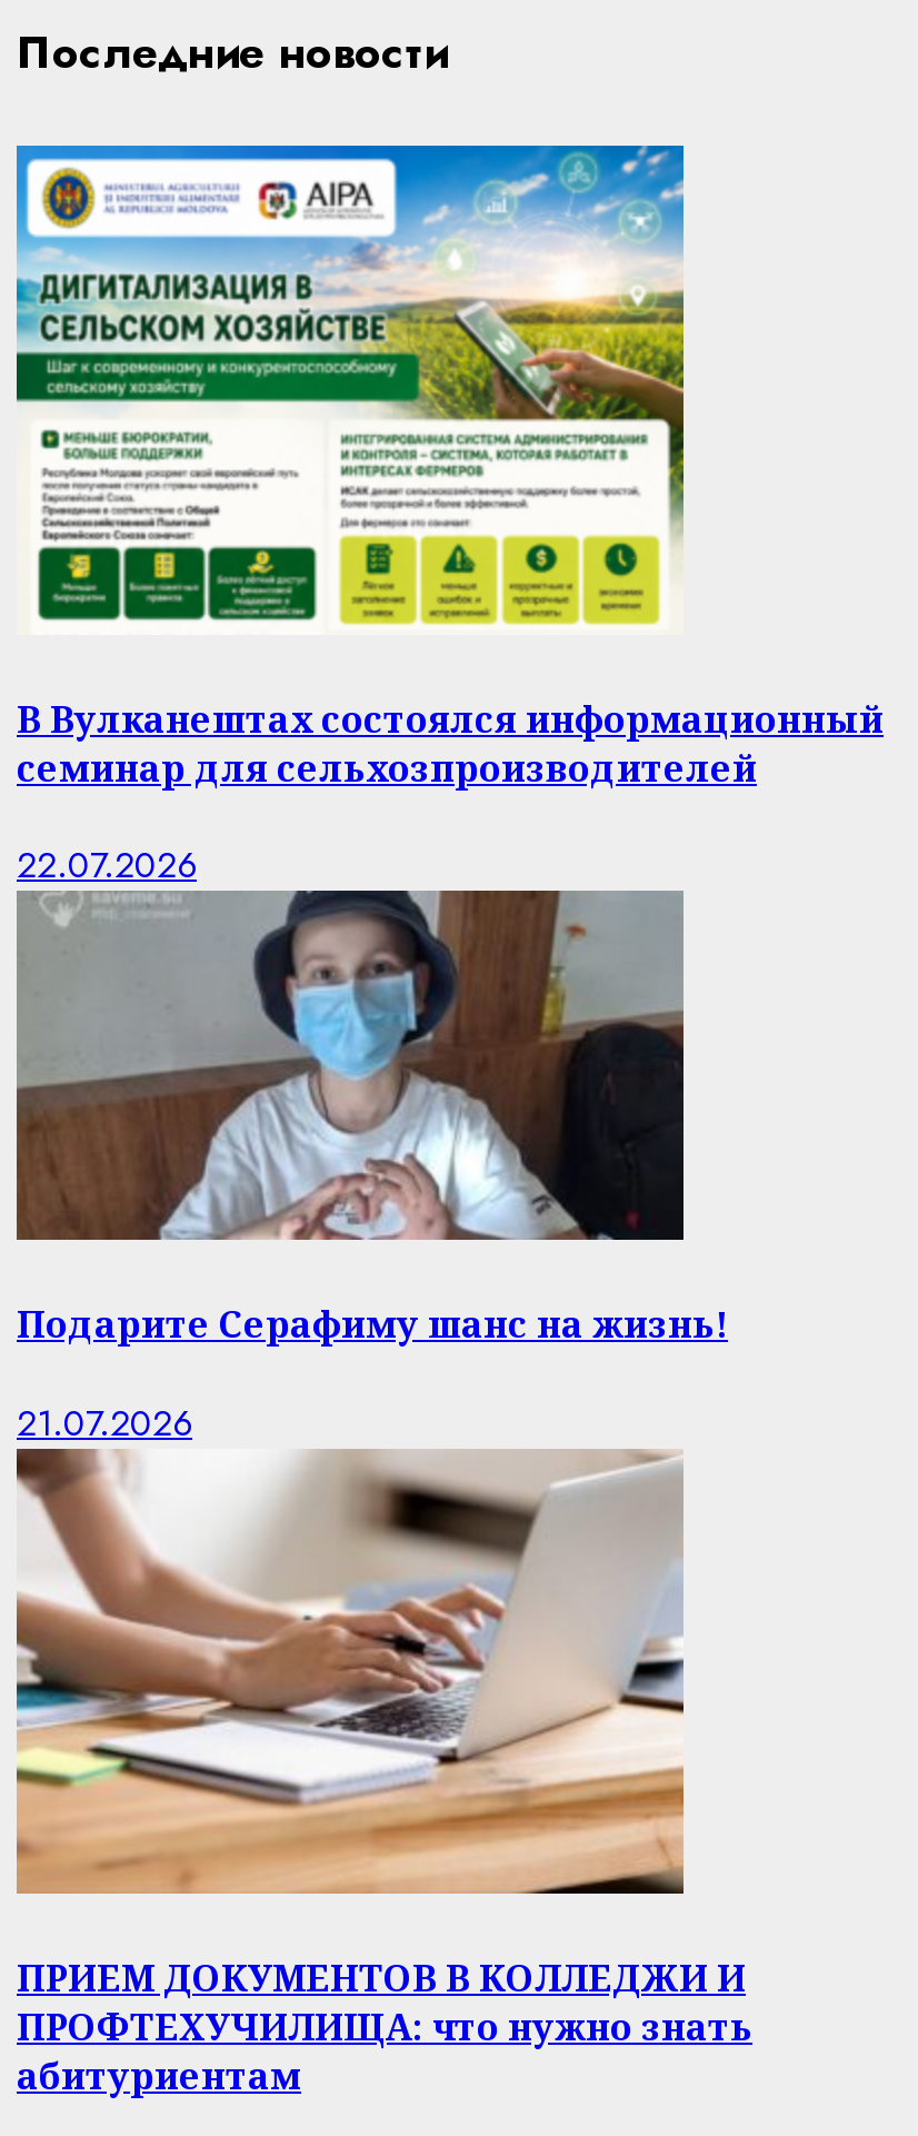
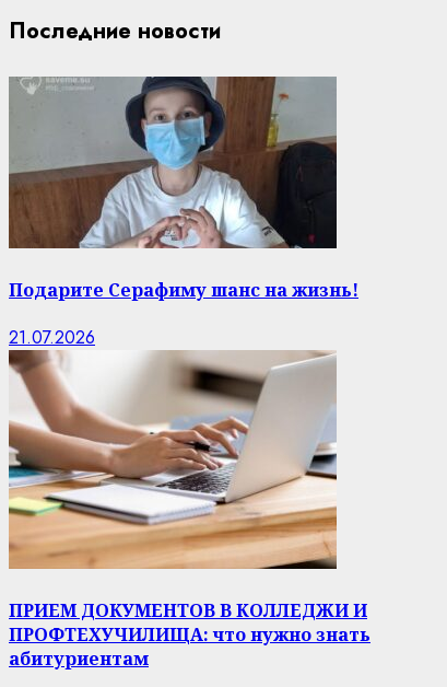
[14,143,884,891] [image] | В Вулканештах состоялся информационный | семинар для сельхозпроизводителей | 22.07.2026 -> none

